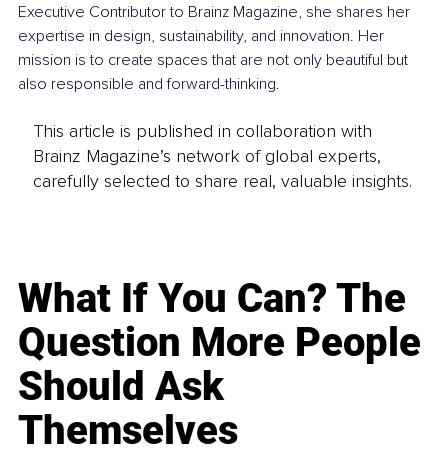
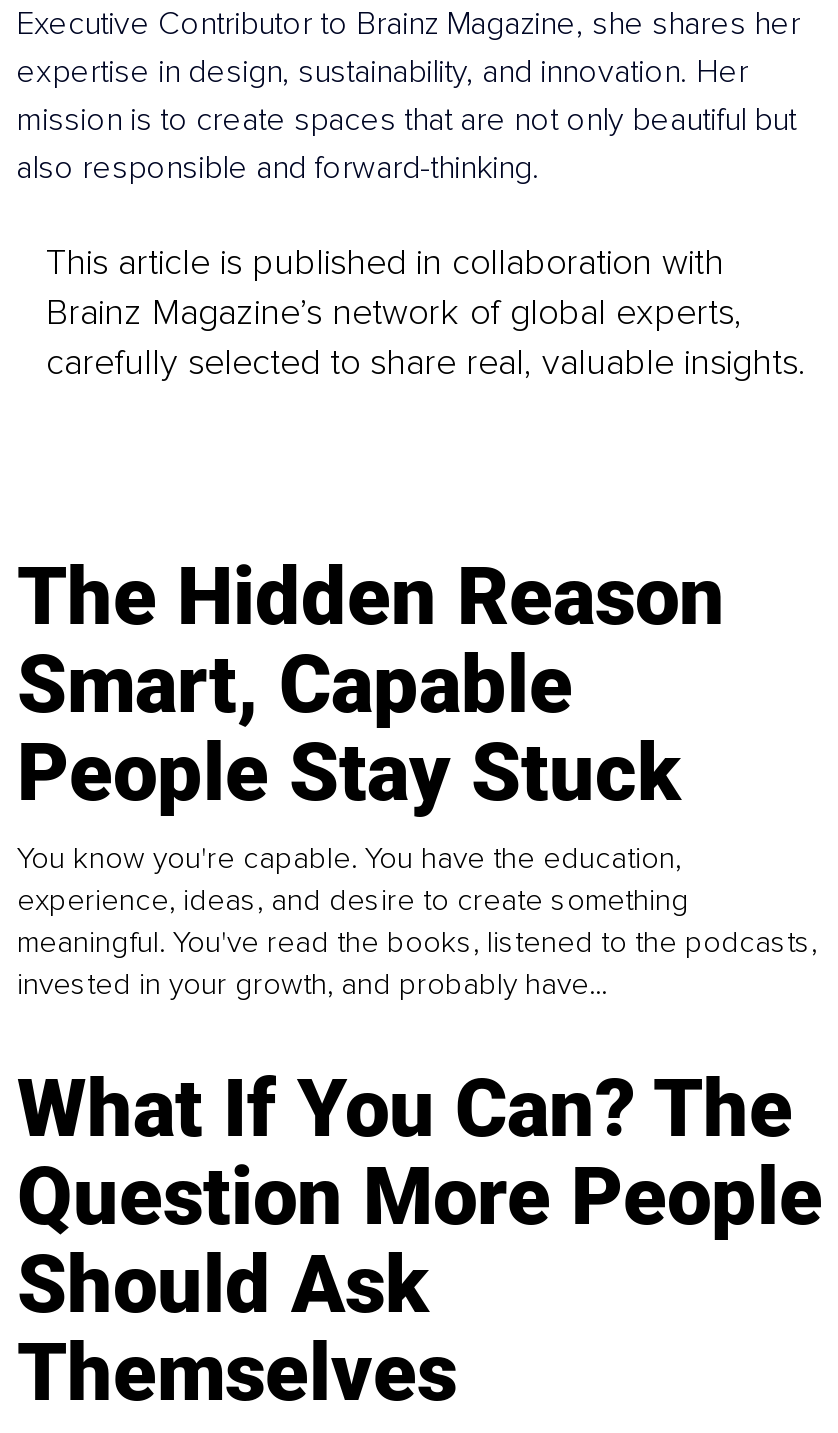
none -> [17,550,817,1002] The Hidden Reason | Smart, Capable | People Stay Stuck | You know you're capable. You have the education, | experience, ideas, and desire to create something | meaningful. You've read the books, listened to the podcasts, | invested in your growth, and probably have...

